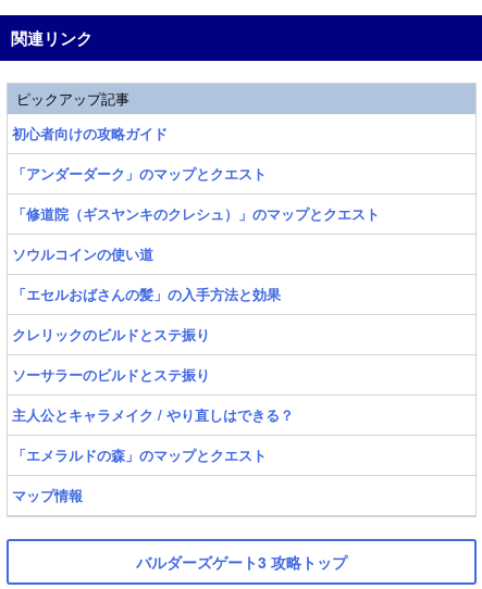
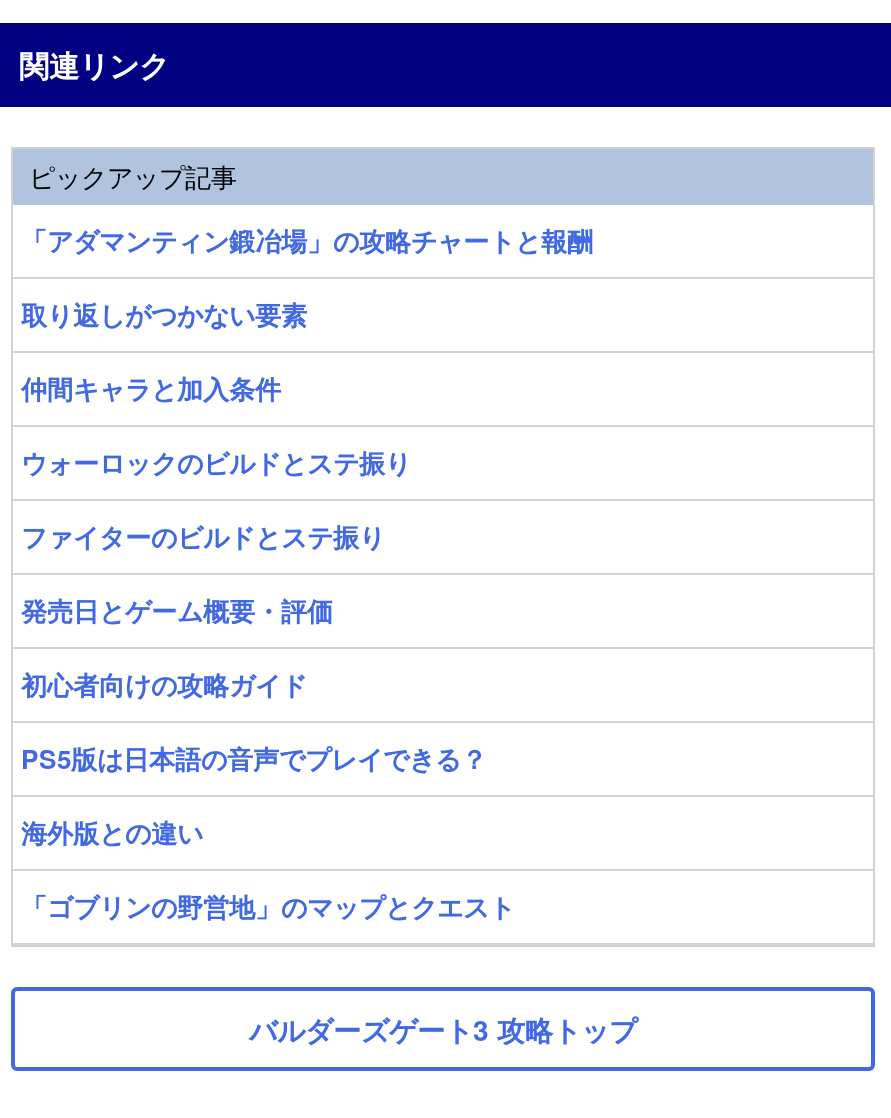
none -> [21,222,593,630] 「アダマンティン鍛冶場」の攻略チャートと報酬 | 取り返しがつかない要素 | 仲間キャラと加入条件 | ウォーロックのビルドとステ振り | ファイターのビルドとステ振り | 発売日とゲーム概要・評価
moved [12,123,168,144] -> [21,666,307,704]: 初心者向けの攻略ガイド
[12,163,380,506] 「アンダーダーク」のマップとクエスト | 「修道院（ギスヤンキのクレシュ）」のマップとクエスト | ソウルコインの使い道 | 「エセルおばさんの髪」の入手方法と効果 | クレリックのビルドとステ振り | ソーサラーのビルドとステ振り | 主人公とキャラメイク / やり直しはできる？ | 「エメラルドの森」のマップとクエスト | マップ情報 -> [21,740,515,926] PS5版は日本語の音声でプレイできる？ | 海外版との違い | 「ゴブリンの野営地」のマップとクエスト

